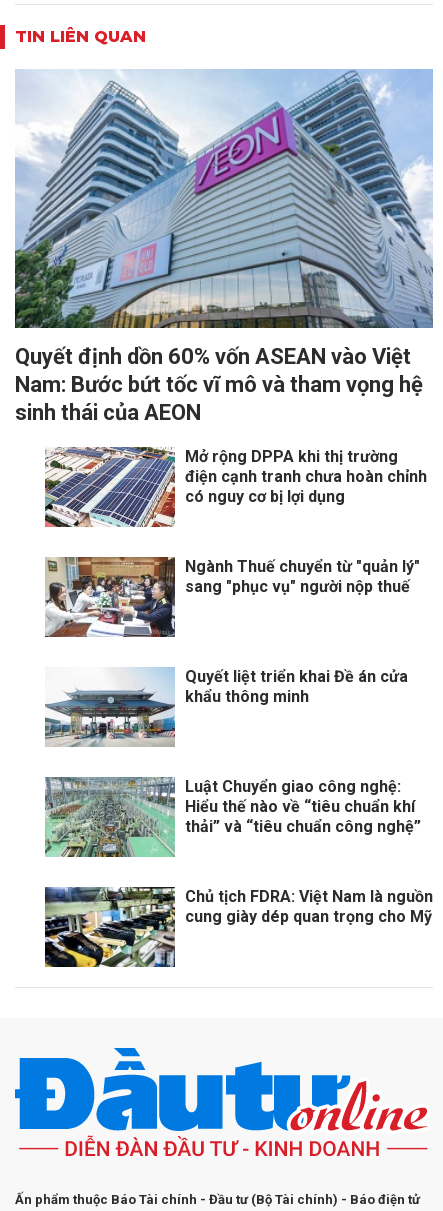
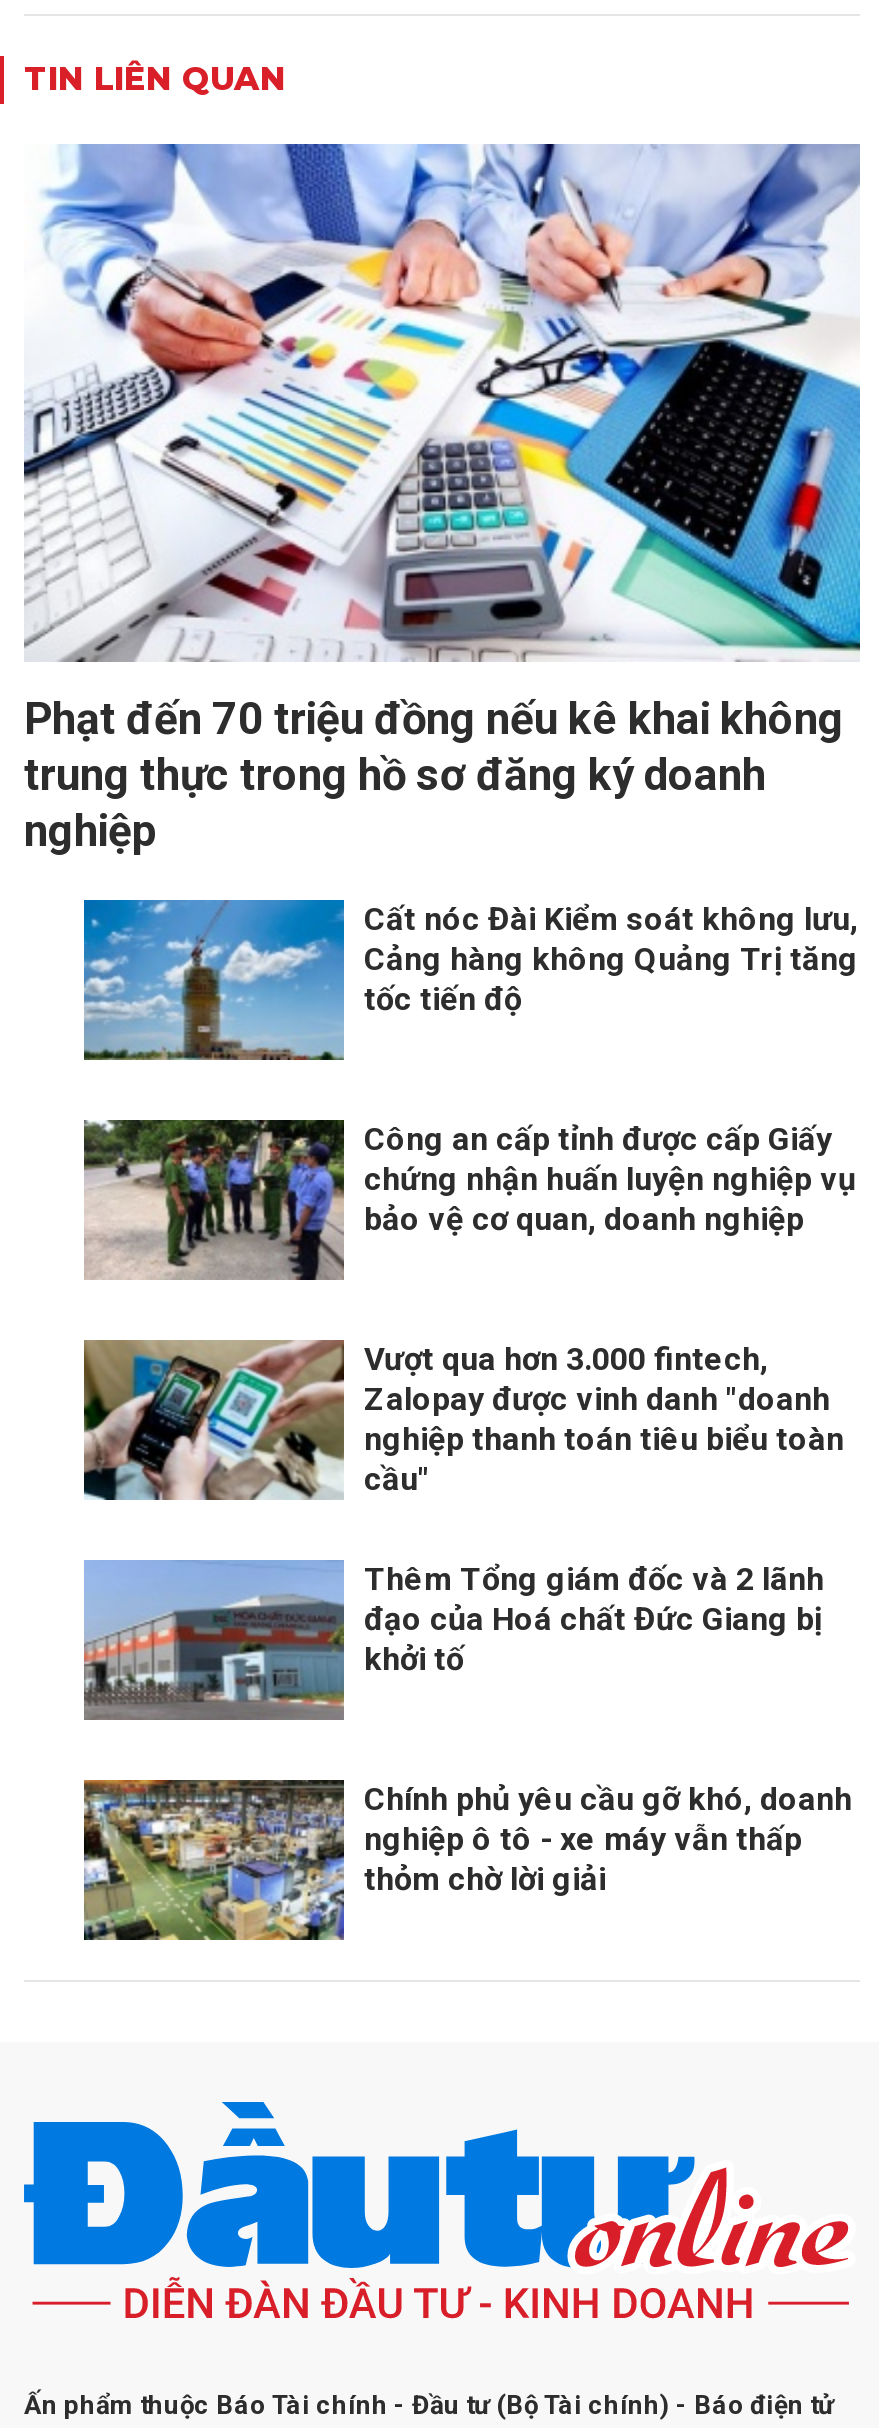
[14,69,433,425] [image] | Quyết định dồn 60% vốn ASEAN vào Việt | Nam: Bước bứt tốc vĩ mô và tham vọng hệ | sinh thái của AEON -> [22,142,862,856] [image] | Phạt đến 70 triệu đồng nếu kê khai không | trung thực trong hồ sơ đăng ký doanh | nghiệp
[44,446,427,528] [image] | Mở rộng DPPA khi thị trường | điện cạnh tranh chưa hoàn chỉnh | có nguy cơ bị lợi dụng -> [82,898,858,1062] [image] | Cất nóc Đài Kiểm soát không lưu, | Cảng hàng không Quảng Trị tăng | tốc tiến độ
[45,556,420,637] [image] | Ngành Thuế chuyển từ "quản lý" | sang "phục vụ" người nộp thuế -> [84,1118,856,1280] [image] | Công an cấp tỉnh được cấp Giấy | chứng nhận huấn luyện nghiệp vụ | bảo vệ cơ quan, doanh nghiệp
[45,667,408,747] [image] | Quyết liệt triển khai Đề án cửa | khẩu thông minh -> [82,1338,844,1502] [image] | Vượt qua hơn 3.000 fintech, | Zalopay được vinh danh "doanh | nghiệp thanh toán tiêu biểu toàn | cầu"
[45,776,421,857] [image] | Luật Chuyển giao công nghệ: | Hiểu thế nào về “tiêu chuẩn khí | thải” và “tiêu chuẩn công nghệ” -> [84,1560,824,1720] [image] | Thêm Tổng giám đốc và 2 lãnh | đạo của Hoá chất Đức Giang bị | khởi tố
[44,886,433,968] [image] | Chủ tịch FDRA: Việt Nam là nguồn | cung giày dép quan trọng cho Mỹ -> [82,1778,852,1942] [image] | Chính phủ yêu cầu gỡ khó, doanh | nghiệp ô tô - xe máy vẫn thấp | thỏm chờ lời giải

